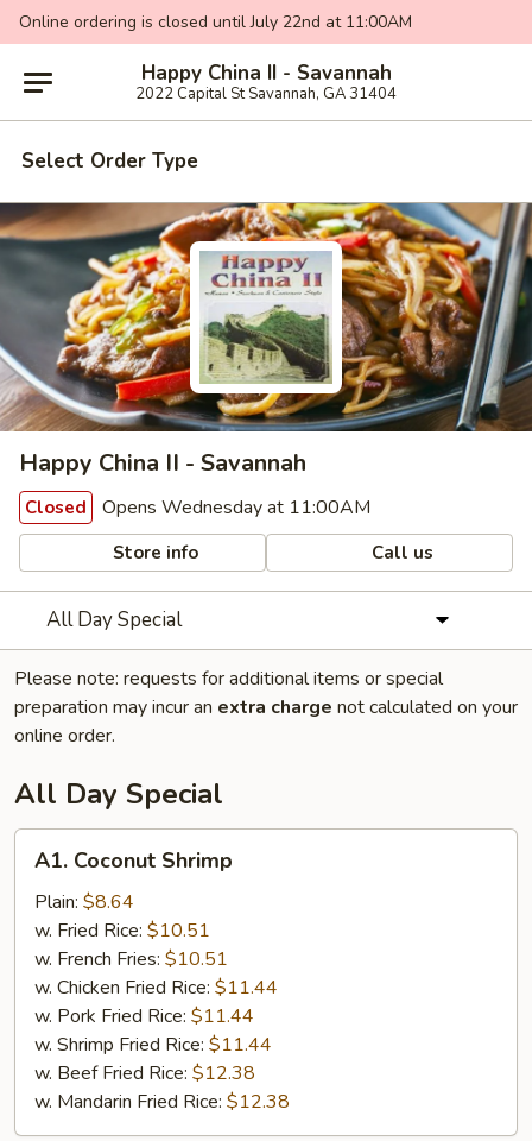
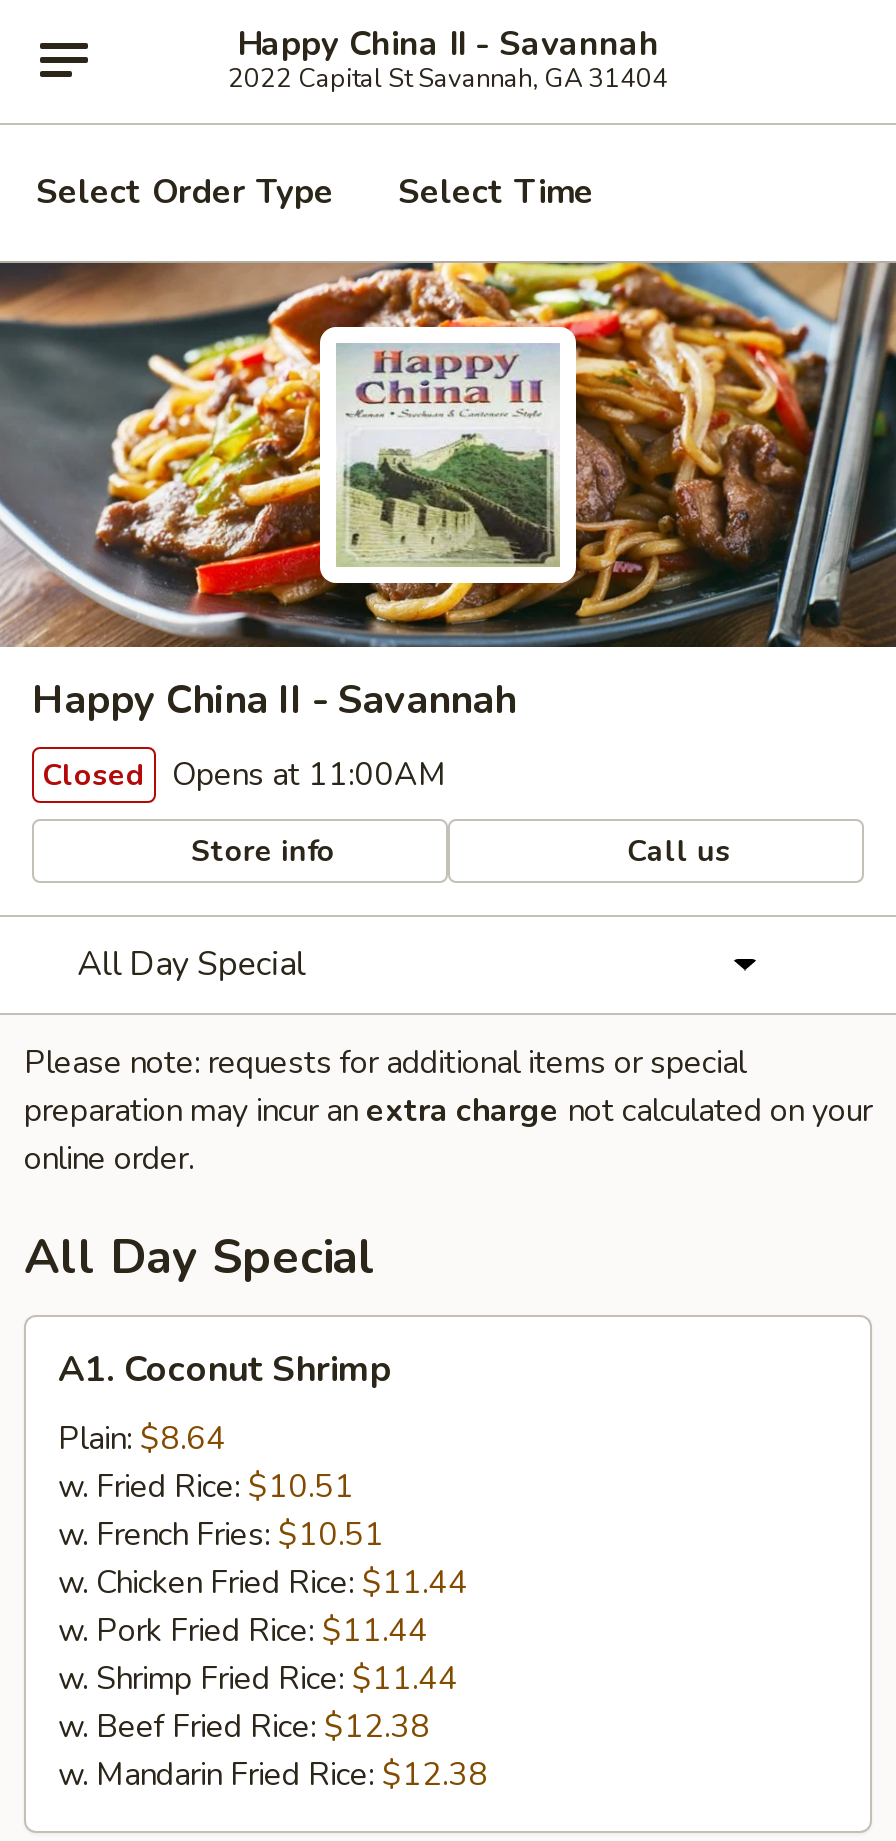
[19,11,412,33] Online ordering is closed until July 22nd at 11:00AM -> none
none -> [398,169,594,215] Select Time
[25,494,370,521] Closed Opens Wednesday at 11:00AM -> [42,753,446,797] Closed Opens at 11:00AM

